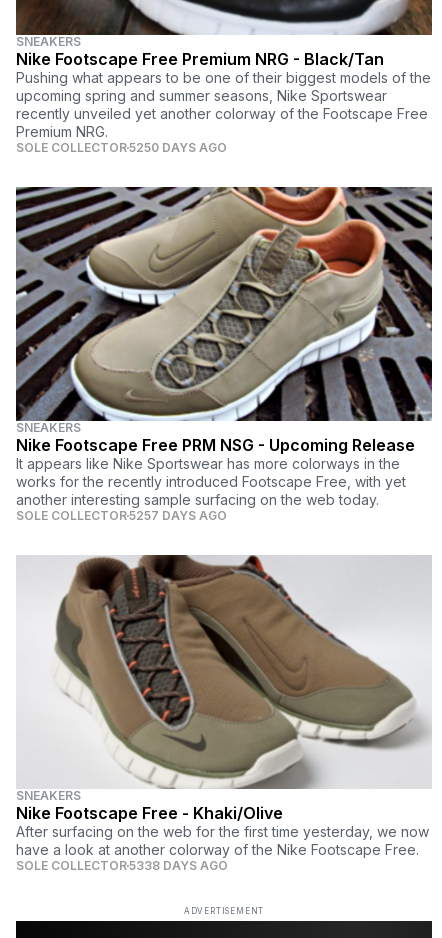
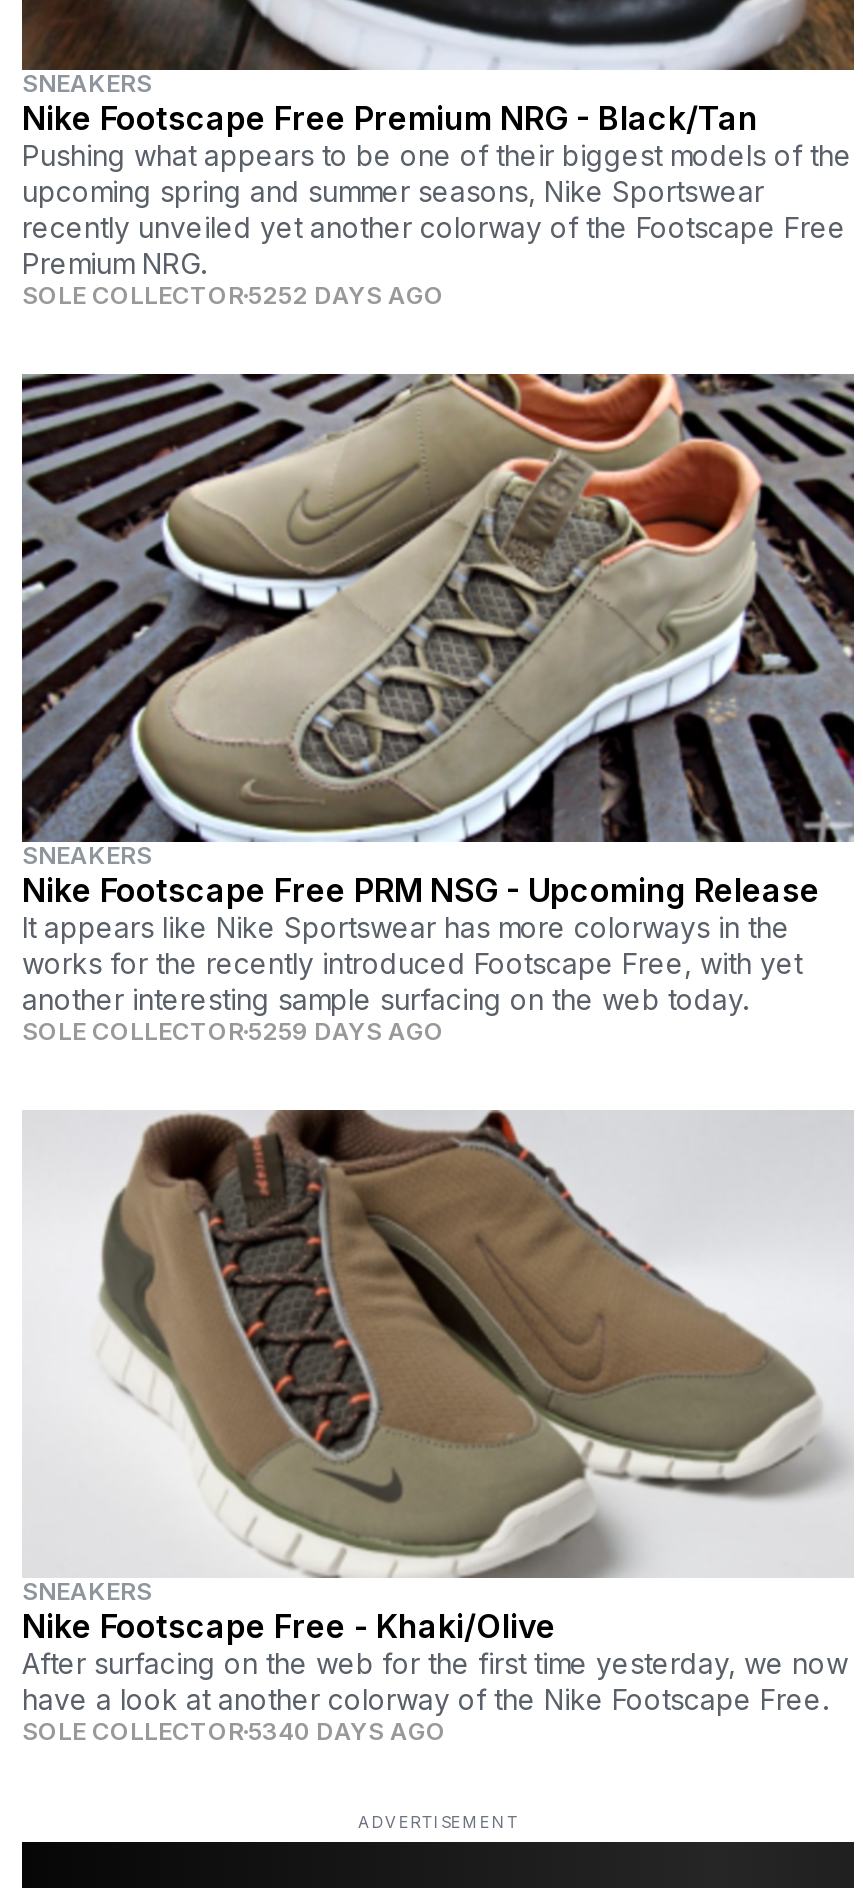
[16,140,227,155] SOLE COLLECTOR 5250 DAYS AGO -> [22,280,444,310] SOLE COLLECTOR 5252 DAYS AGO
[16,508,227,523] SOLE COLLECTOR 5257 DAYS AGO -> [22,1016,444,1046] SOLE COLLECTOR 5259 DAYS AGO
[16,858,228,873] SOLE COLLECTOR 5338 DAYS AGO -> [22,1716,446,1746] SOLE COLLECTOR 5340 DAYS AGO

